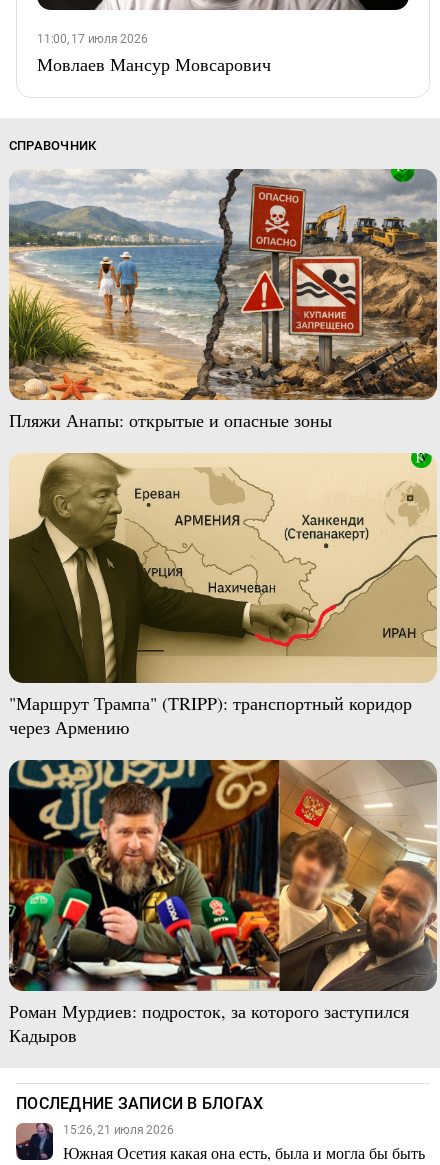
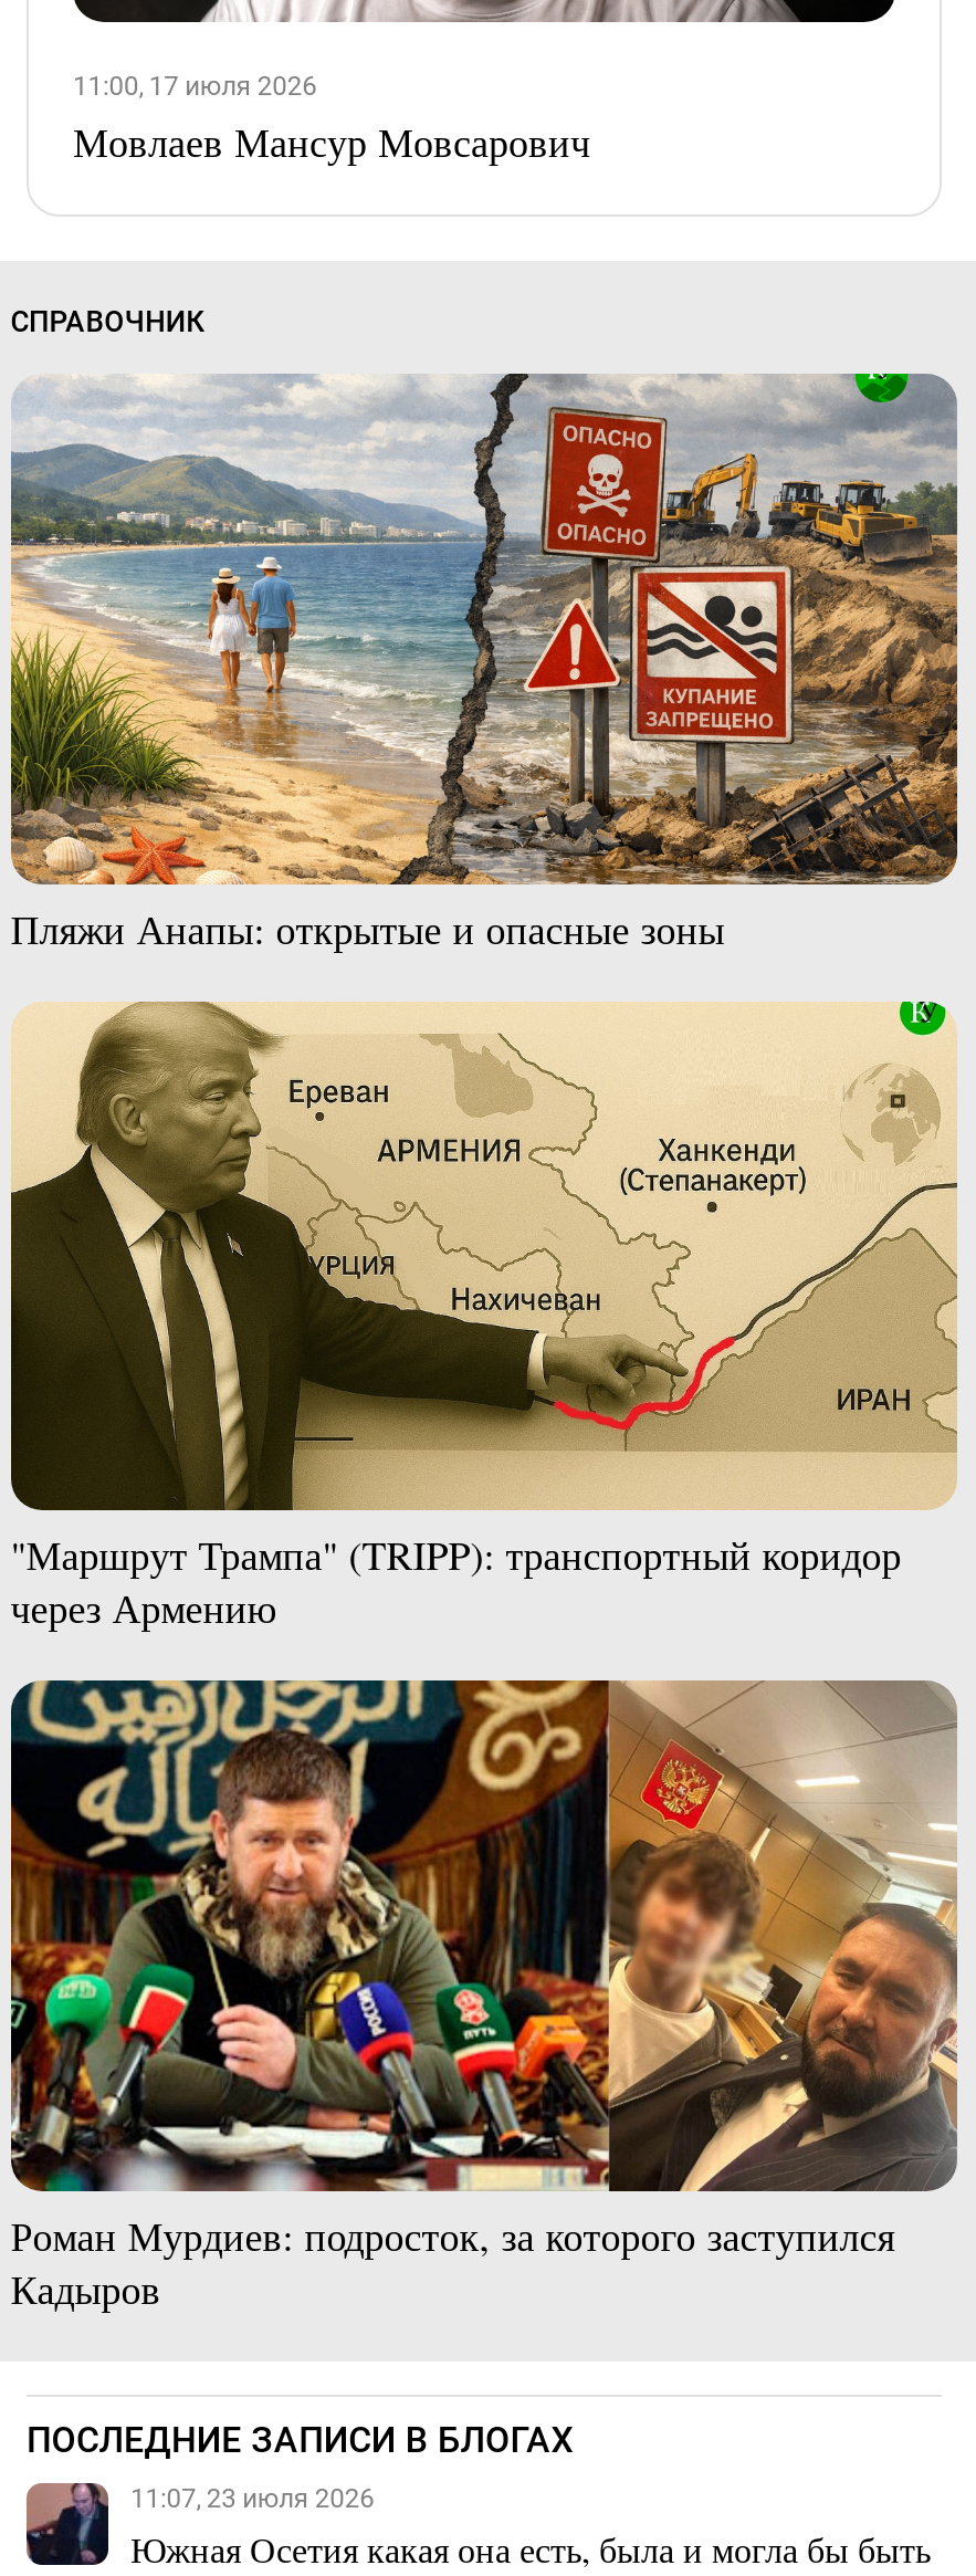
[63,1123,173,1137] 15:26, 21 июля 2026 -> [130,2483,375,2514] 11:07, 23 июля 2026

